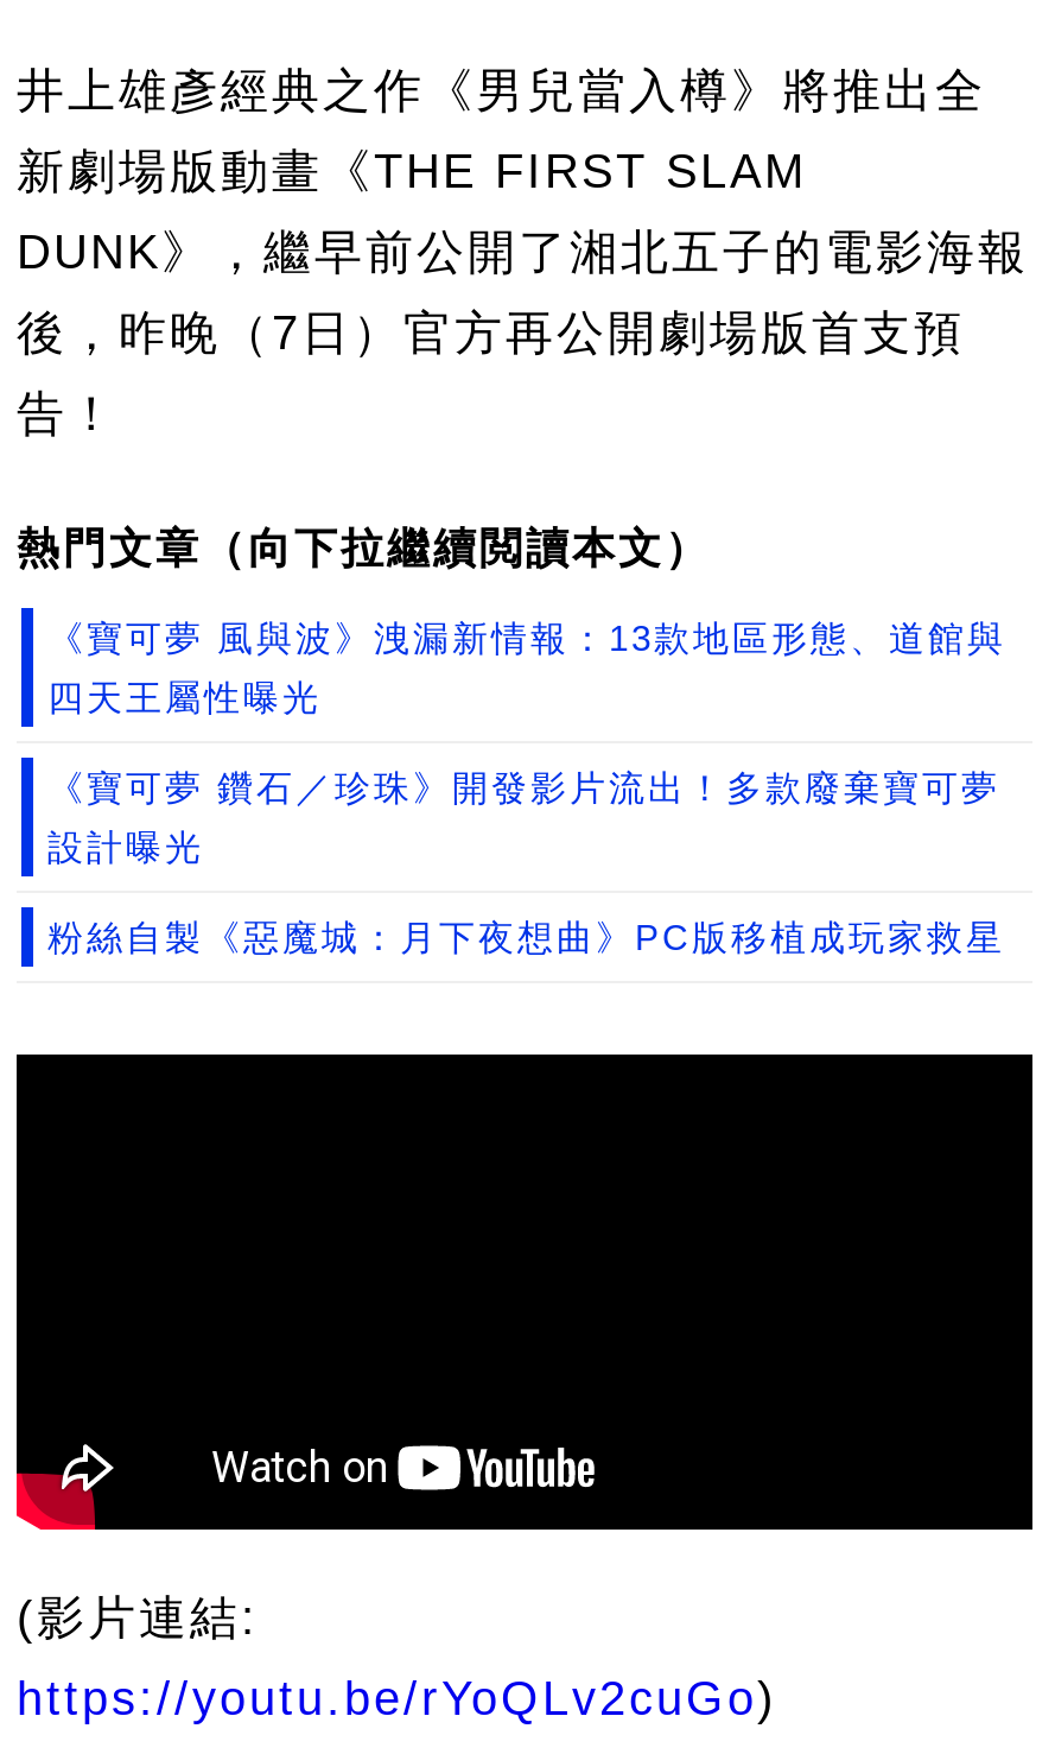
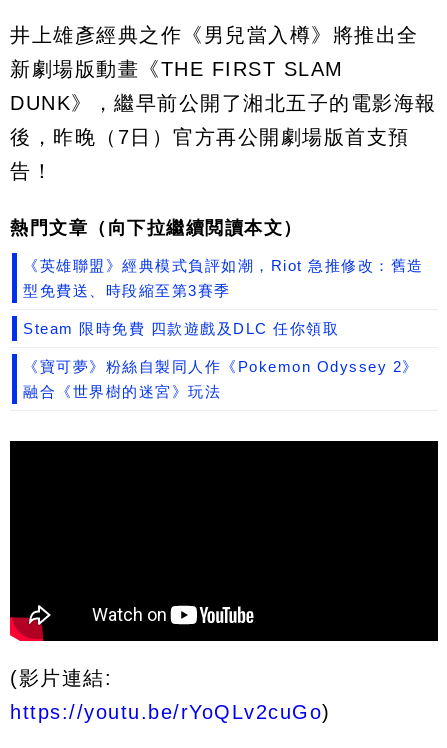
[47,618,1006,658] 《寶可夢 風與波》洩漏新情報：13款地區形態、道館與 -> [23,257,423,274] 《英雄聯盟》經典模式負評如潮，Riot 急推修改：舊造
[47,677,322,717] 四天王屬性曝光 -> [23,282,230,299] 型免費送、時段縮至第3賽季
[47,767,1000,808] 《寶可夢 鑽石／珍珠》開發影片流出！多款廢棄寶可夢 -> [23,320,339,337] Steam 限時免費 四款遊戲及DLC 任你領取
[47,827,204,867] 設計曝光 -> [23,358,418,375] 《寶可夢》粉絲自製同人作《Pokemon Odyssey 2》
[47,917,1005,957] 粉絲自製《惡魔城：月下夜想曲》PC版移植成玩家救星 -> [23,383,221,400] 融合《世界樹的迷宮》玩法

